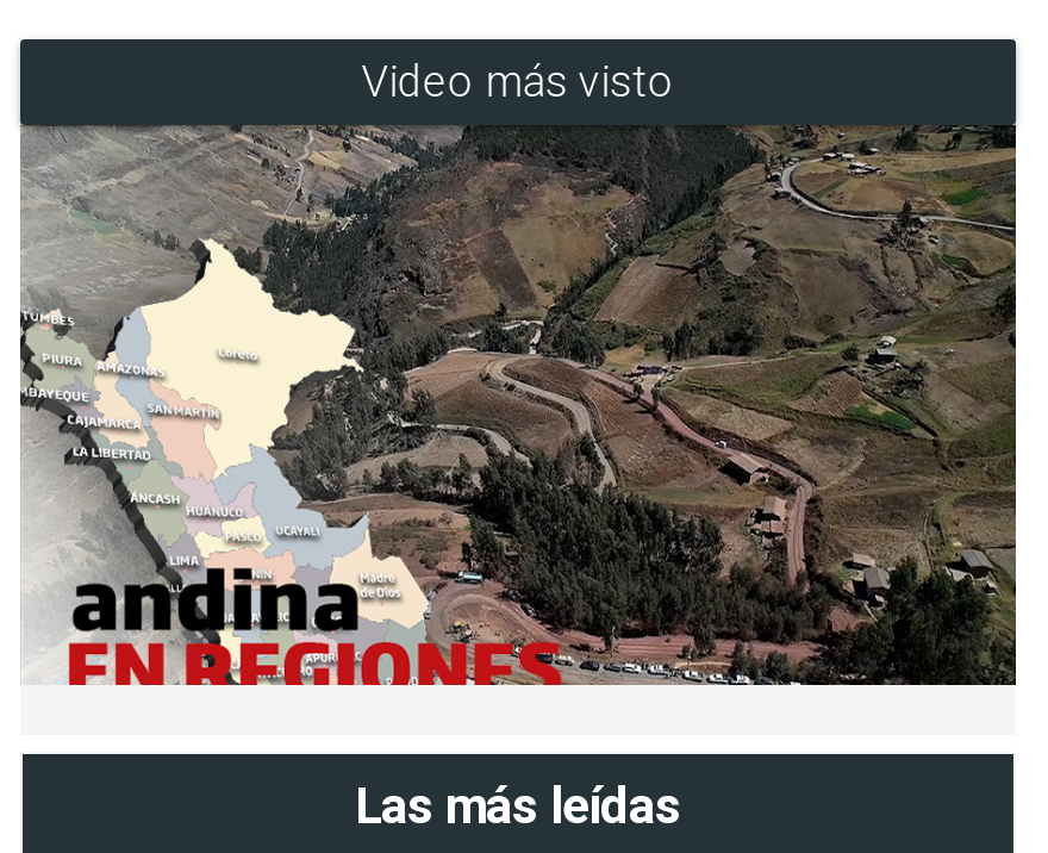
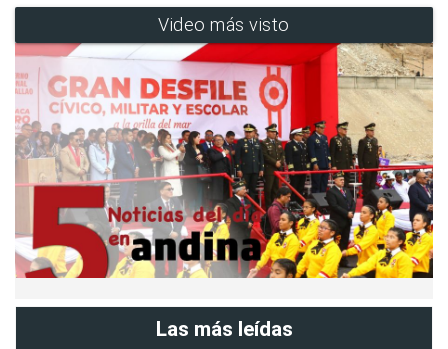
[18,125,1018,687] [image] -> [15,42,434,279] [image]

